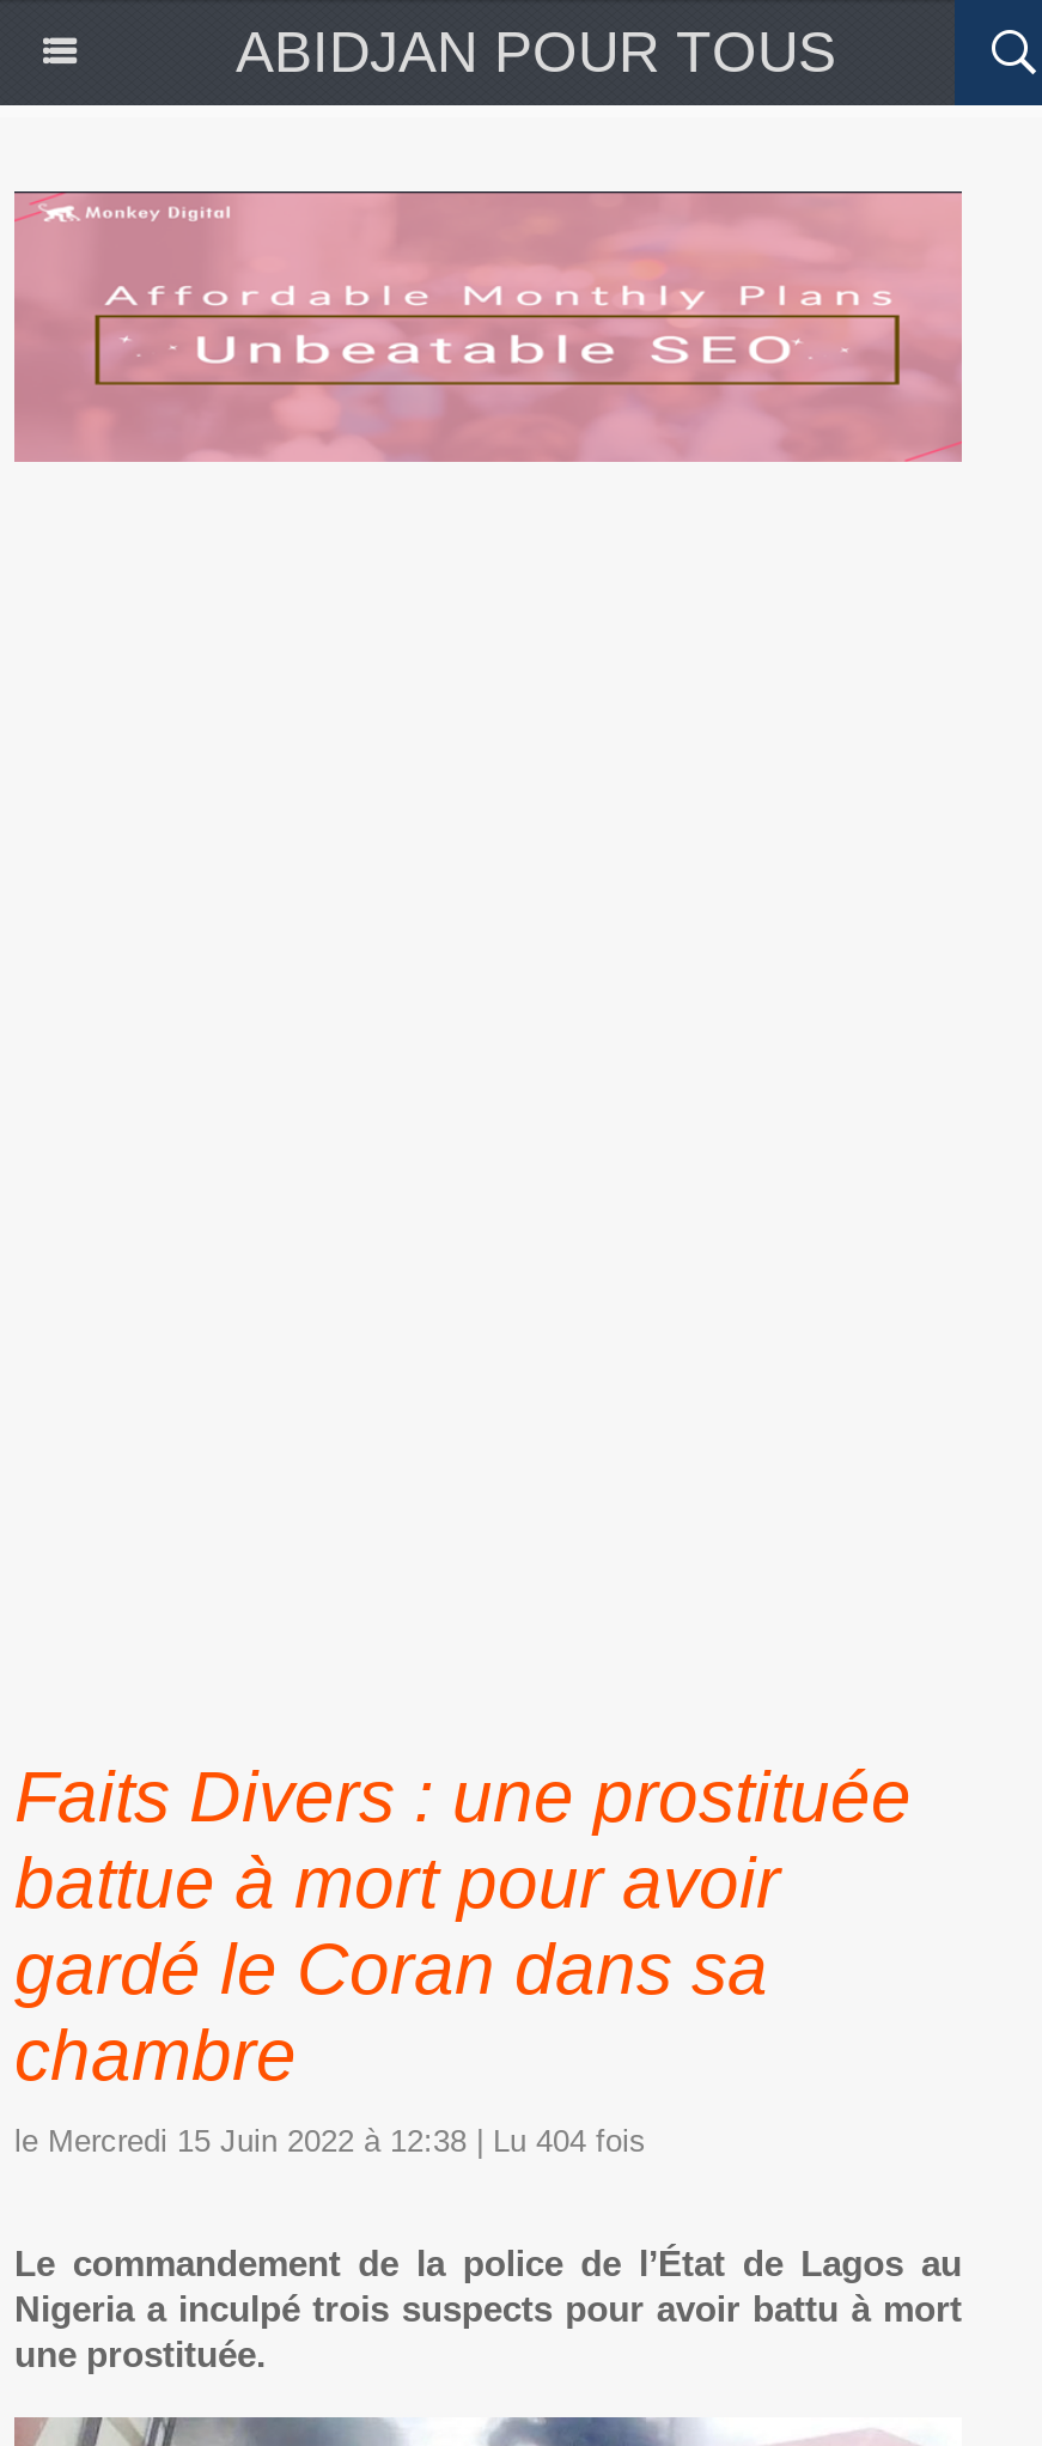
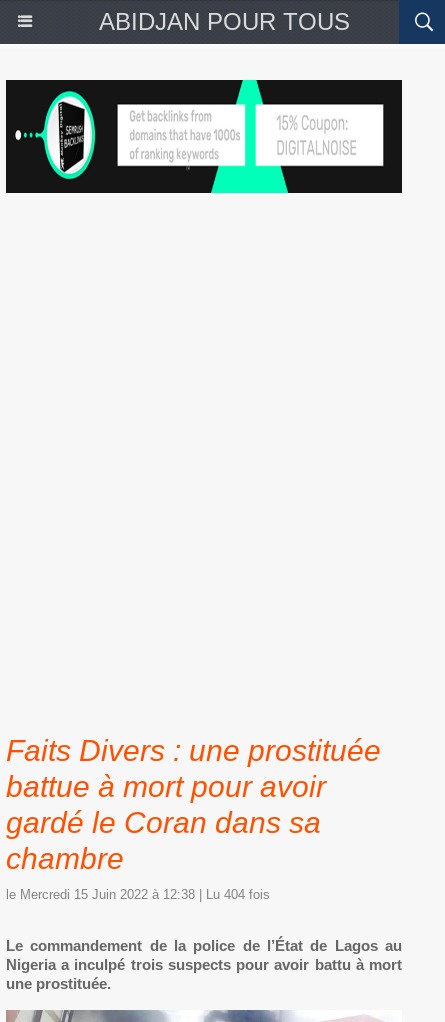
[14,189,964,464] [image] -> [5,79,403,194] [image]

